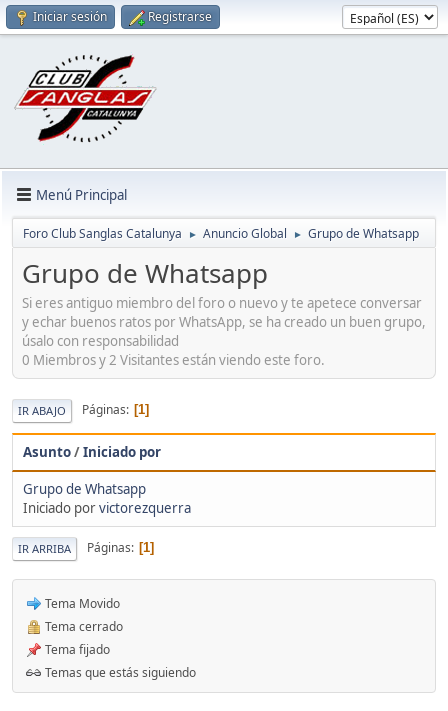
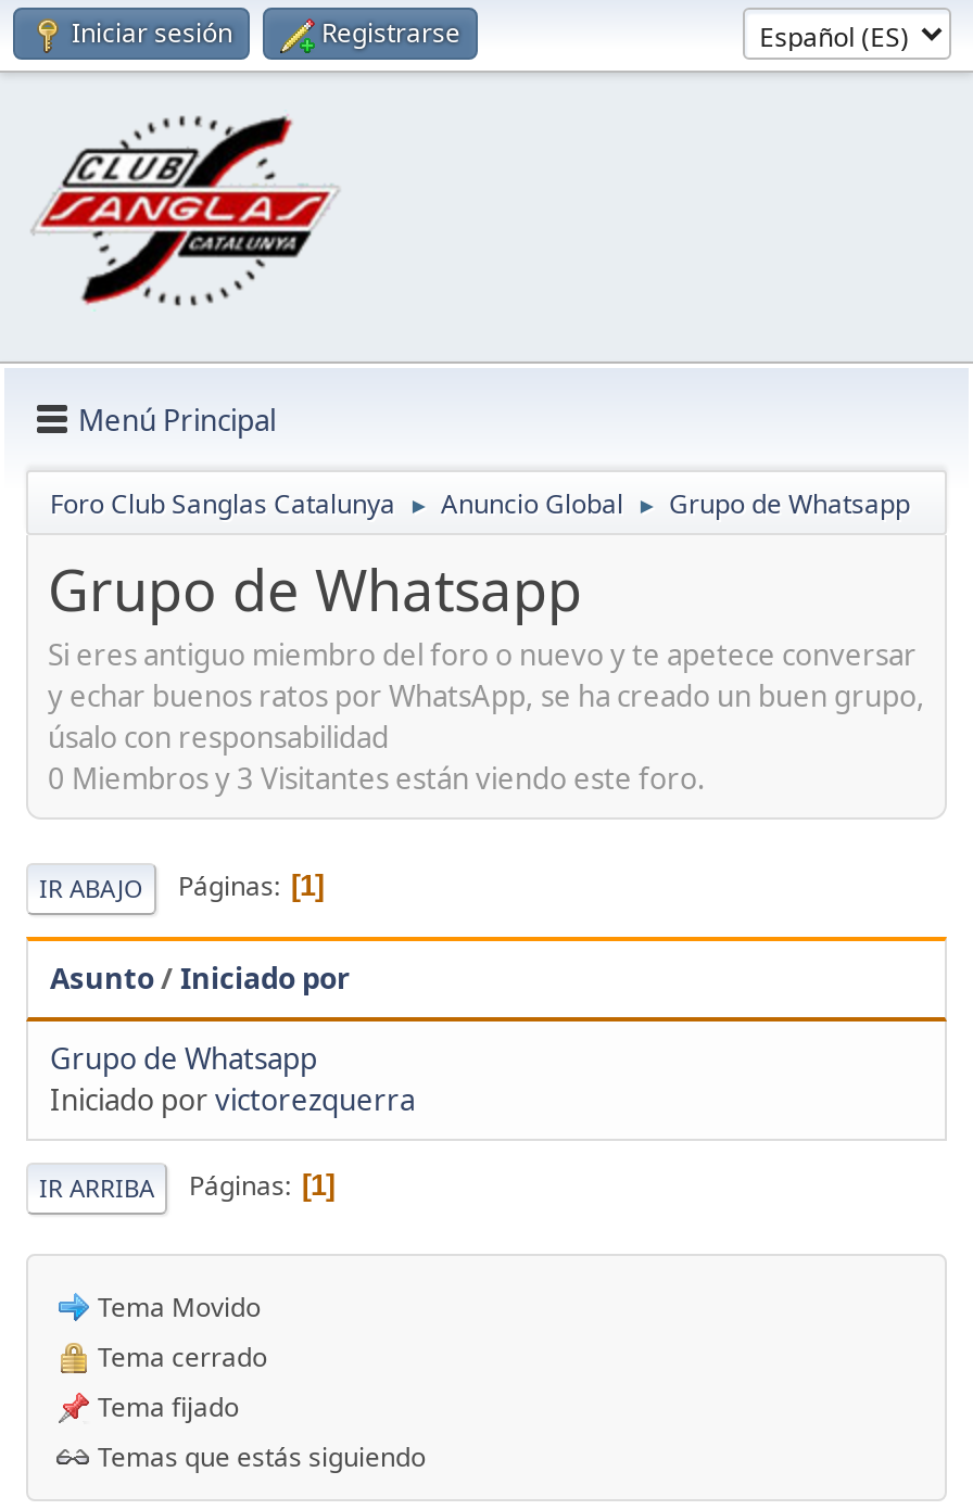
[22,350,325,368] 0 Miembros y 2 Visitantes están viendo este foro. -> [48,758,706,797] 0 Miembros y 3 Visitantes están viendo este foro.

